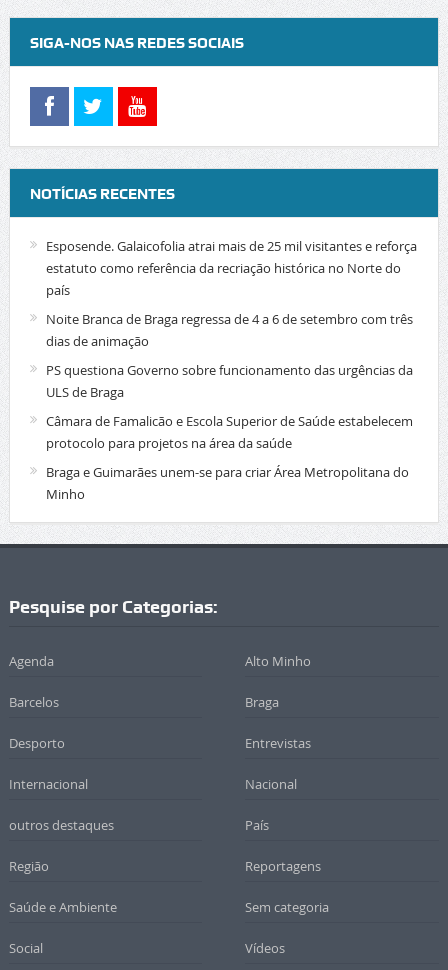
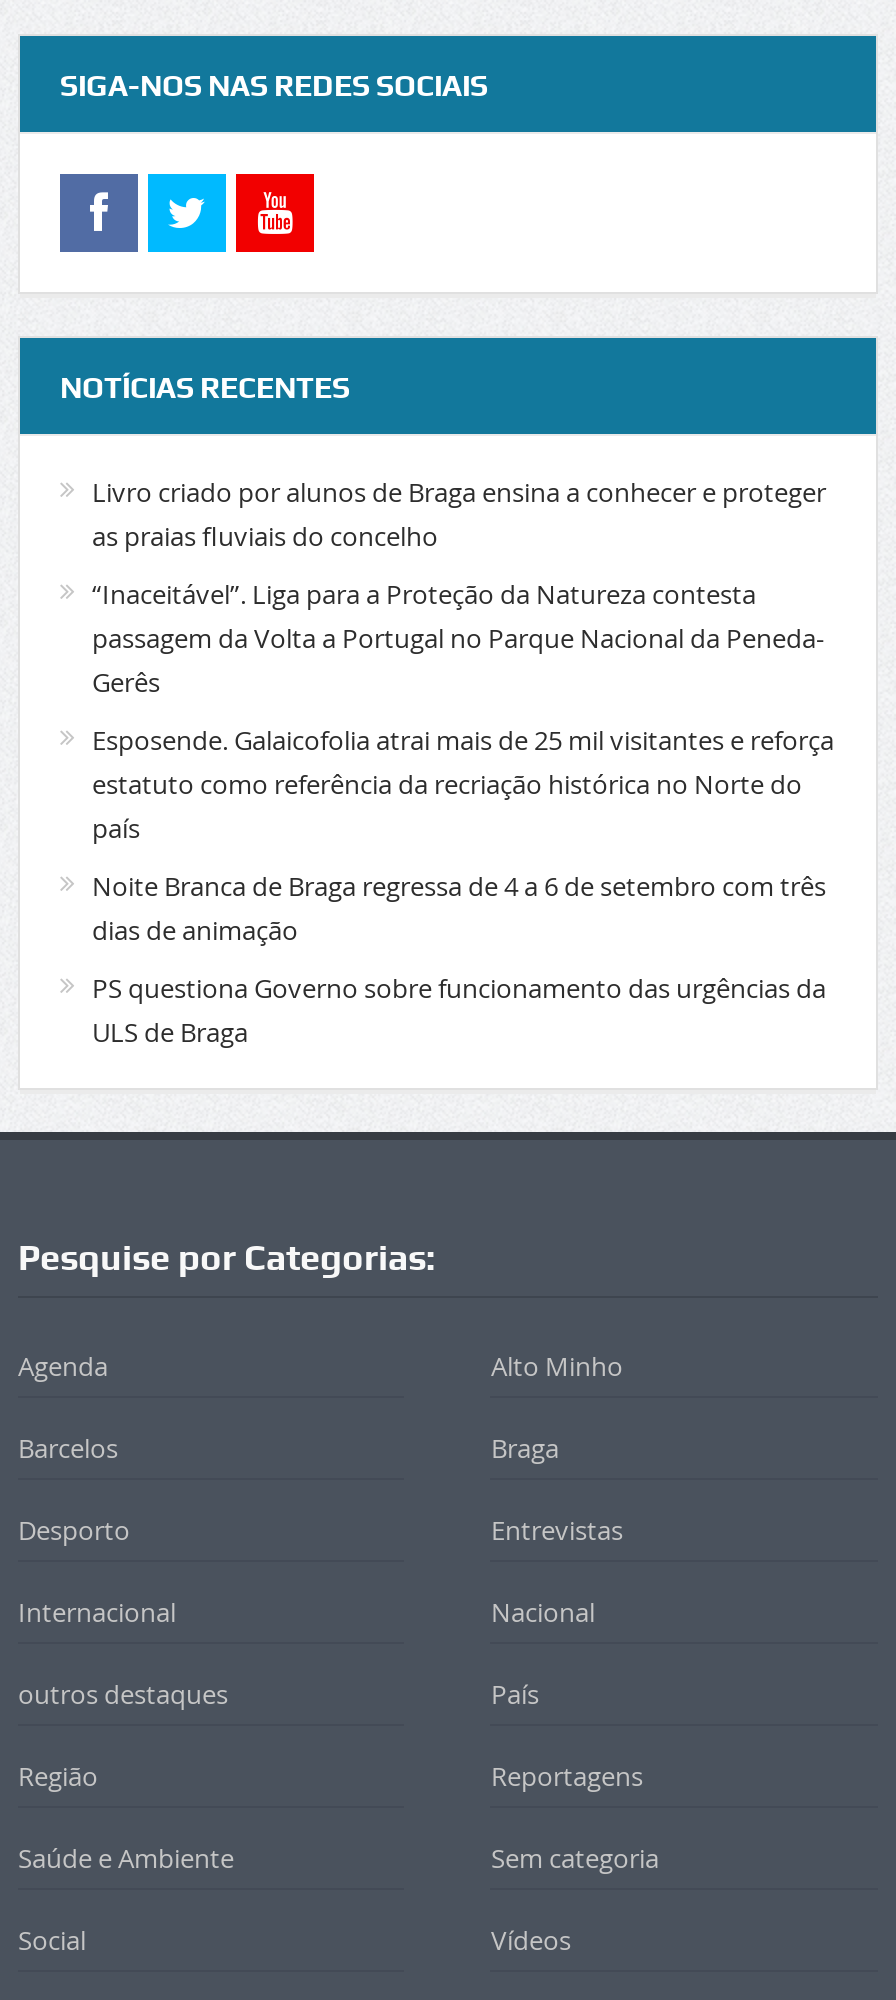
none -> [92,475,826,701] Livro criado por alunos de Braga ensina a conhecer e proteger | as praias fluviais do concelho | “Inaceitável”. Liga para a Proteção da Natureza contesta | passagem da Volta a Portugal no Parque Nacional da Peneda- | Gerês
moved [46,237,417,401] -> [92,723,834,1051]: Esposende. Galaicofolia atrai mais de 25 mil visitantes e reforça | estatuto como referência da recriação histórica no Norte do | país | Noite Branca de Braga regressa de 4 a 6 de setembro com três | dias de animação | PS questiona Governo sobre funcionamento das urgências da | ULS de Braga
[46,412,413,503] Câmara de Famalicão e Escola Superior de Saúde estabelecem | protocolo para projetos na área da saúde | Braga e Guimarães unem-se para criar Área Metropolitana do | Minho -> none

